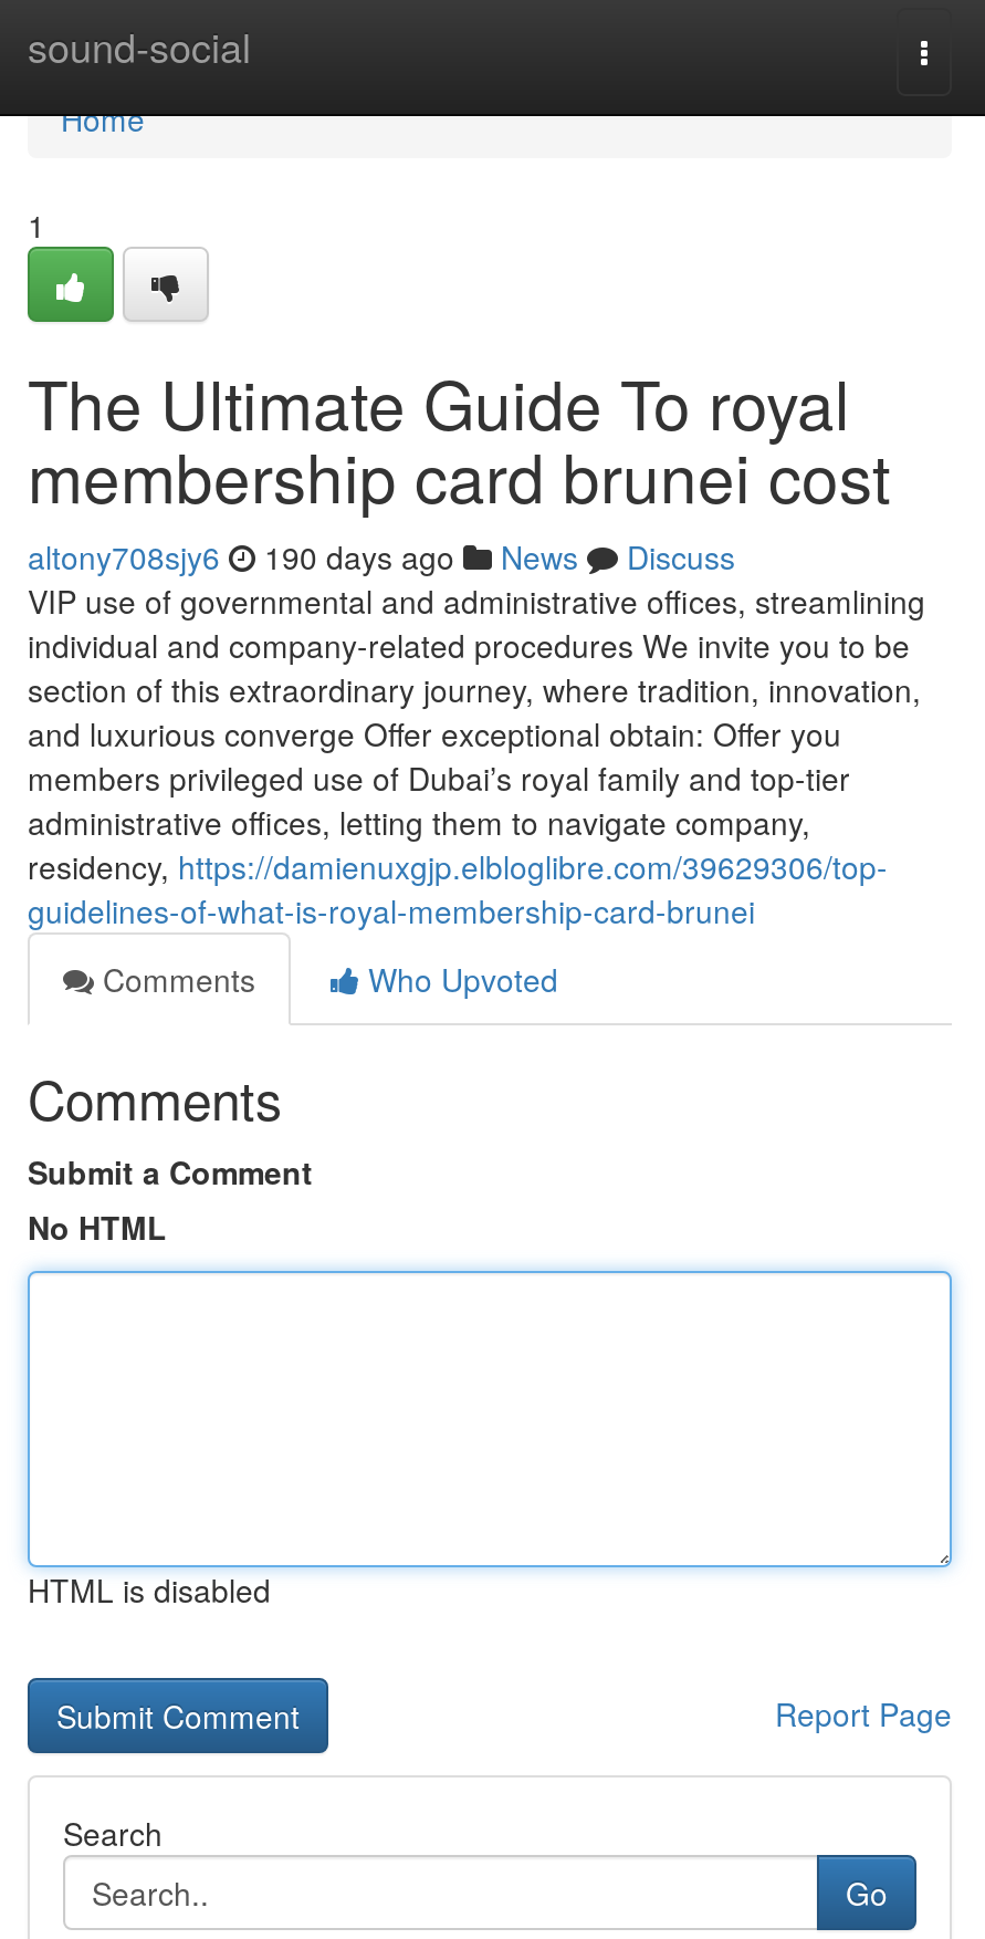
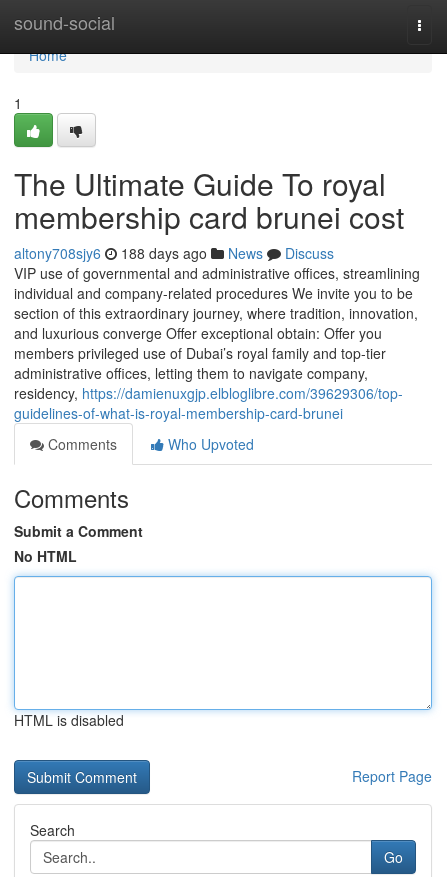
[28,534,735,578] altony708sjy6 190 days ago News Discuss -> [14,243,334,263] altony708sjy6 188 days ago News Discuss

